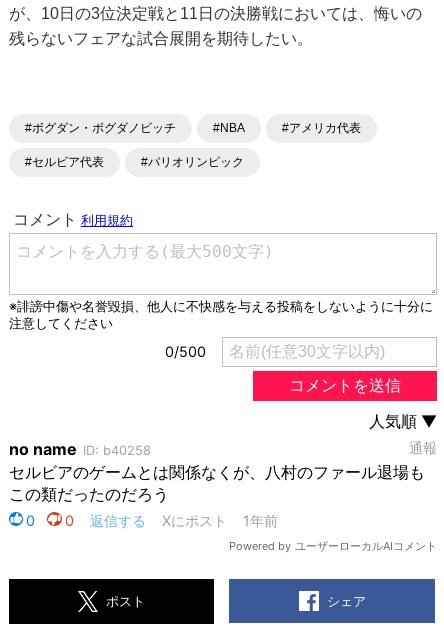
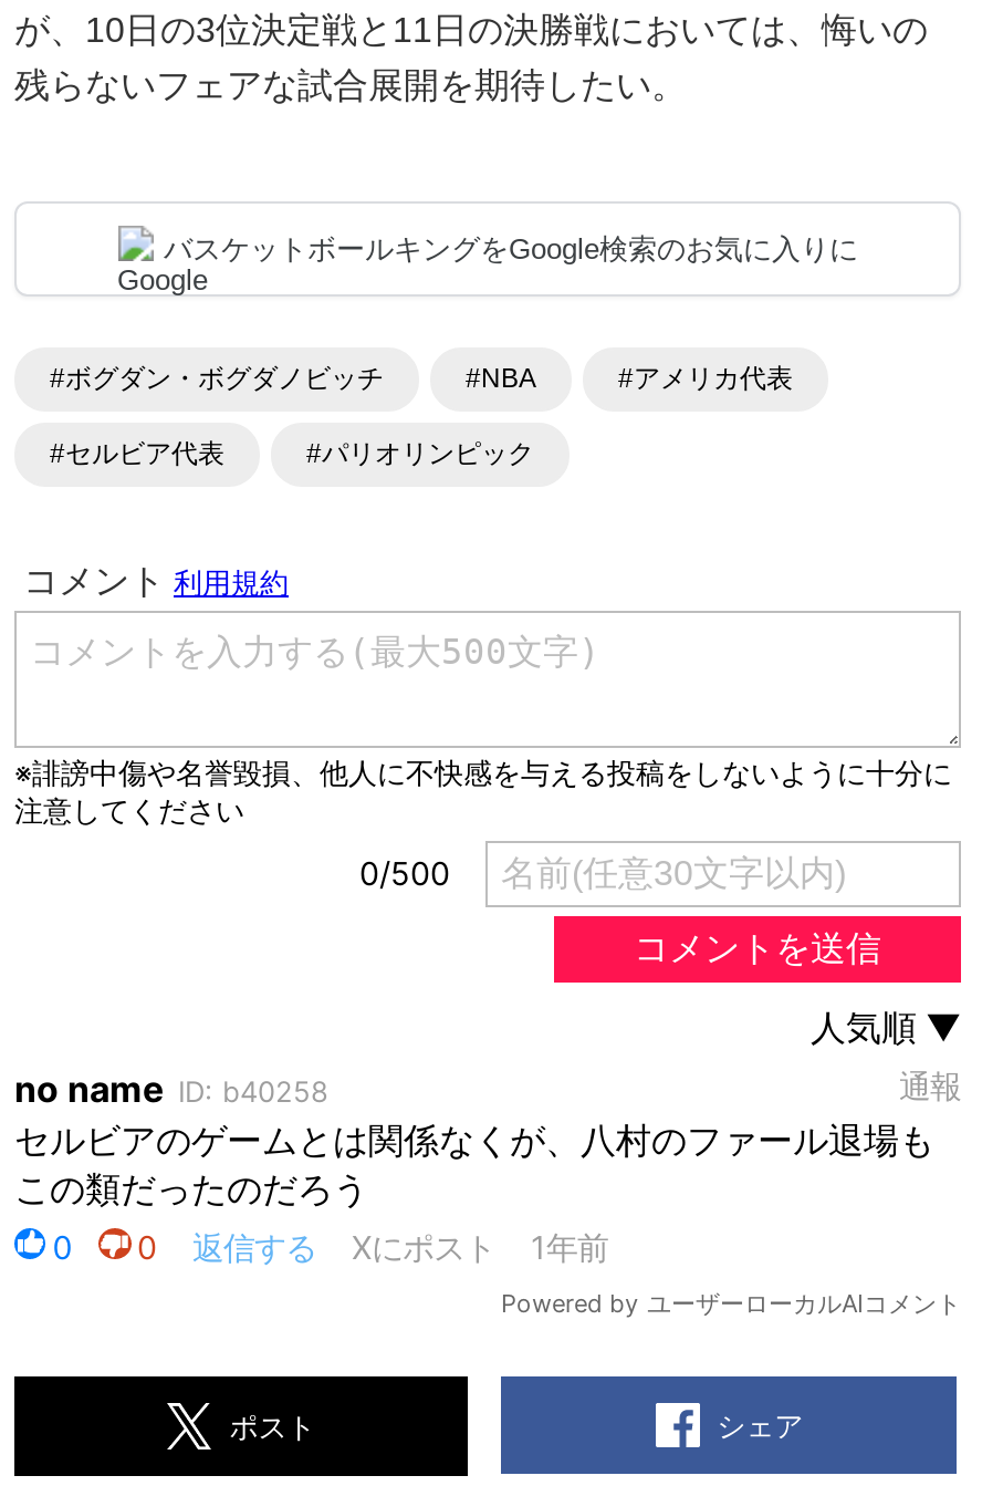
none -> [118,226,858,297] [image] | バスケットボールキングをGoogle検索のお気に入りに

